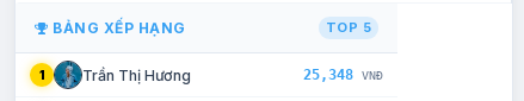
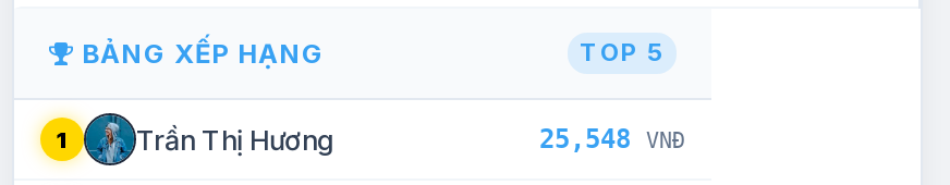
[303,66,383,83] 25,348 VNĐ -> [539,123,685,153] 25,548 VNĐ

